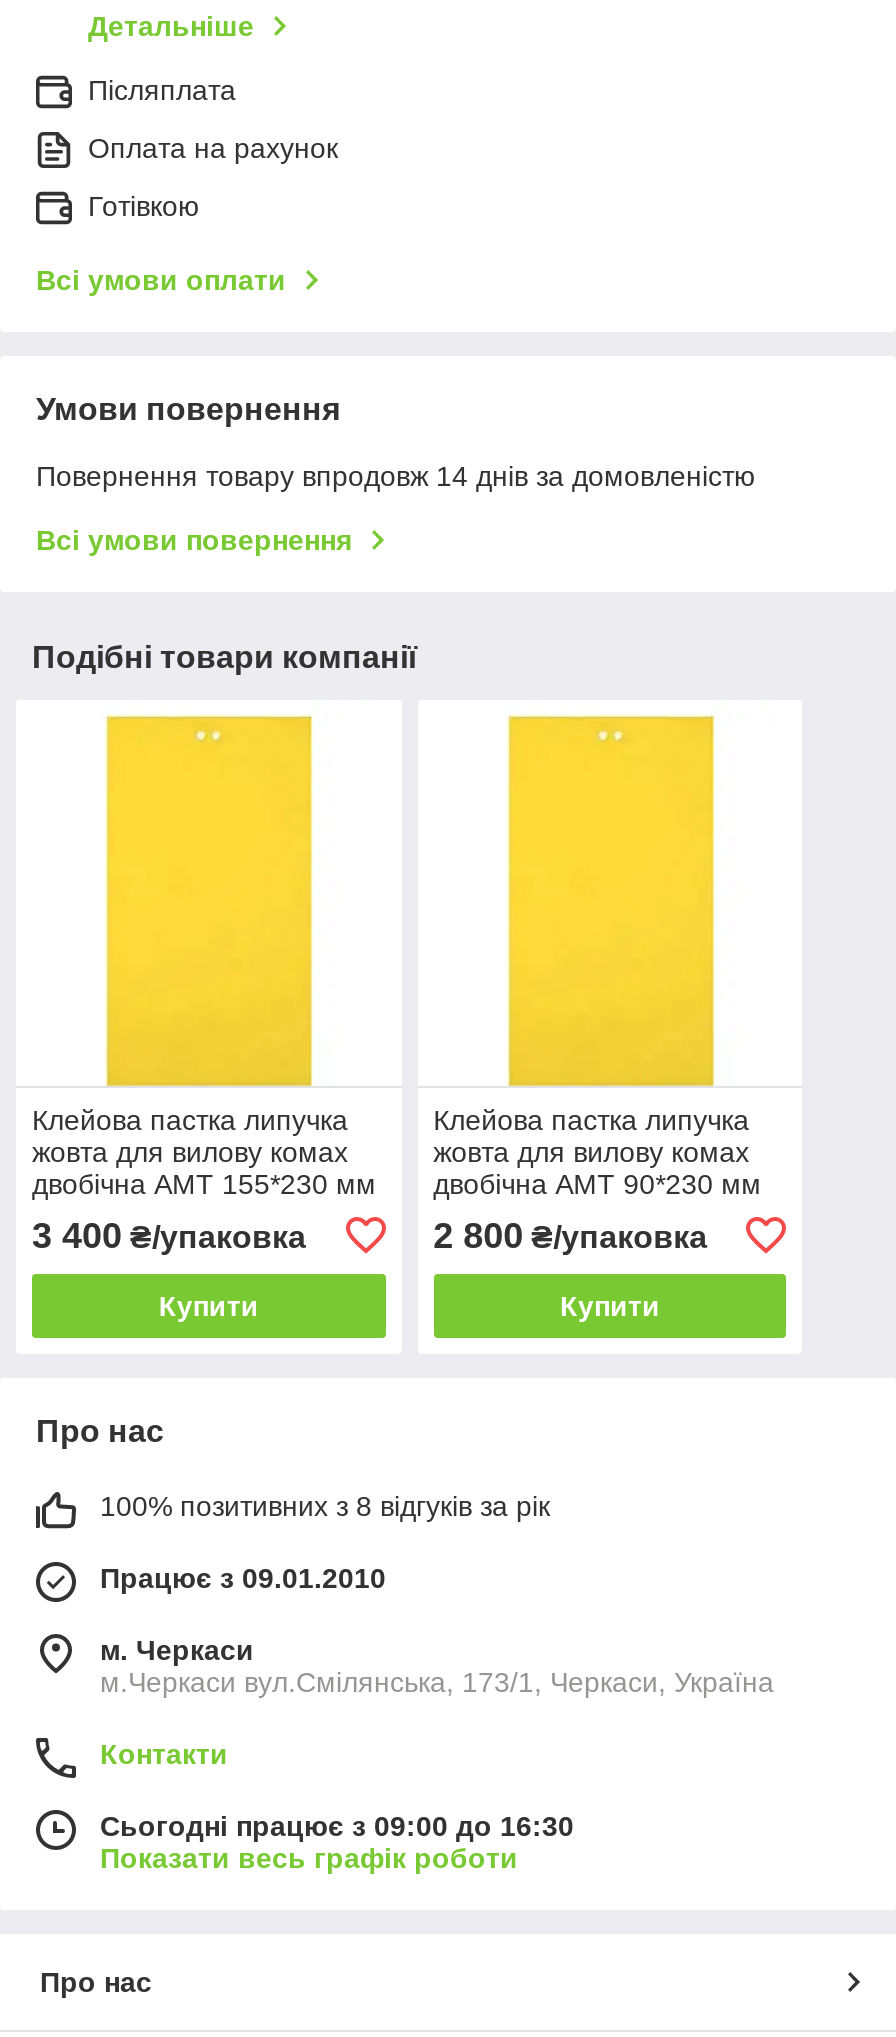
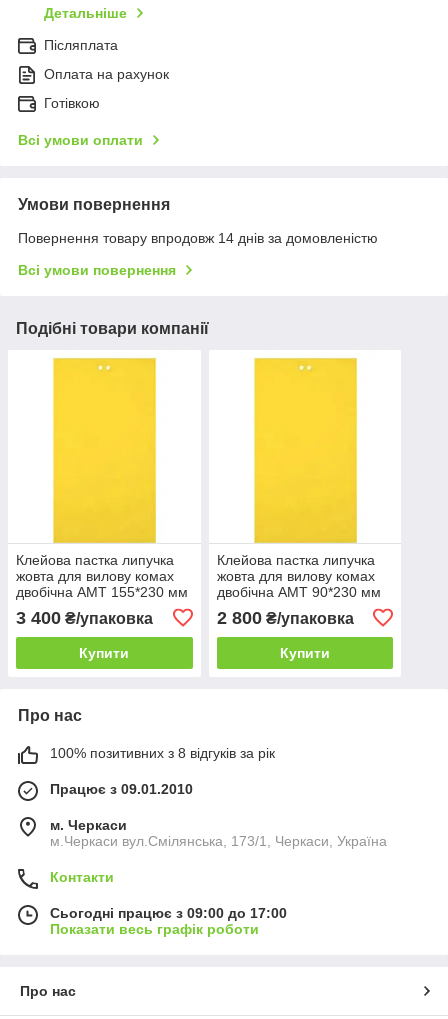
[100,1810,574,1842] Сьогодні працює з 09:00 до 16:30 -> [50,905,287,921] Сьогодні працює з 09:00 до 17:00

